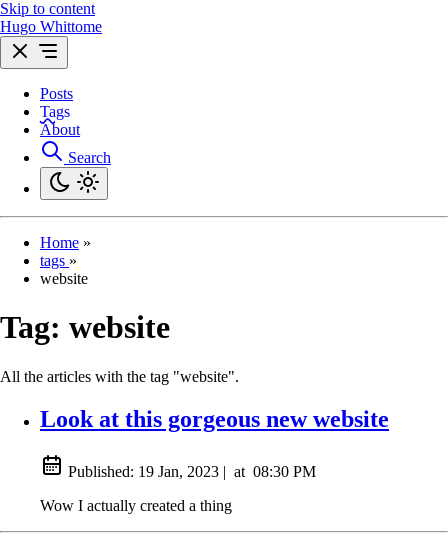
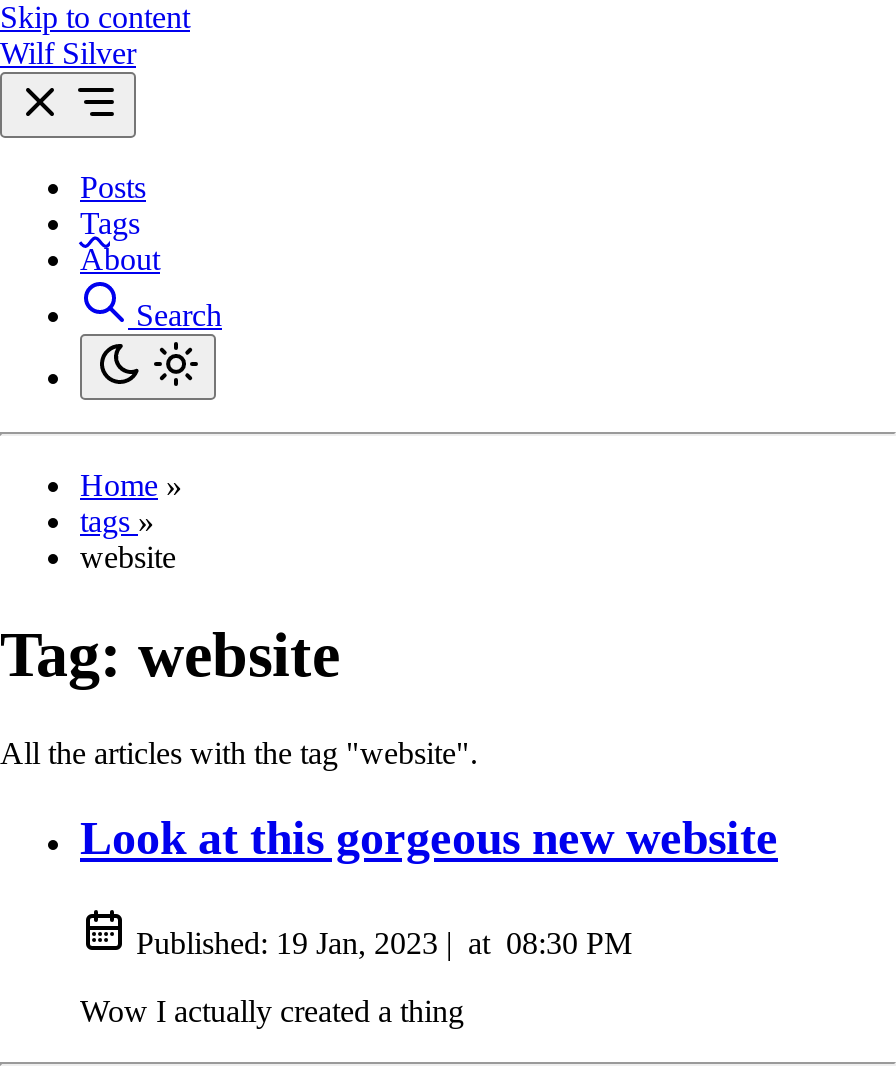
[0,18,102,35] Hugo Whittome -> [0,36,136,70] Wilf Silver

